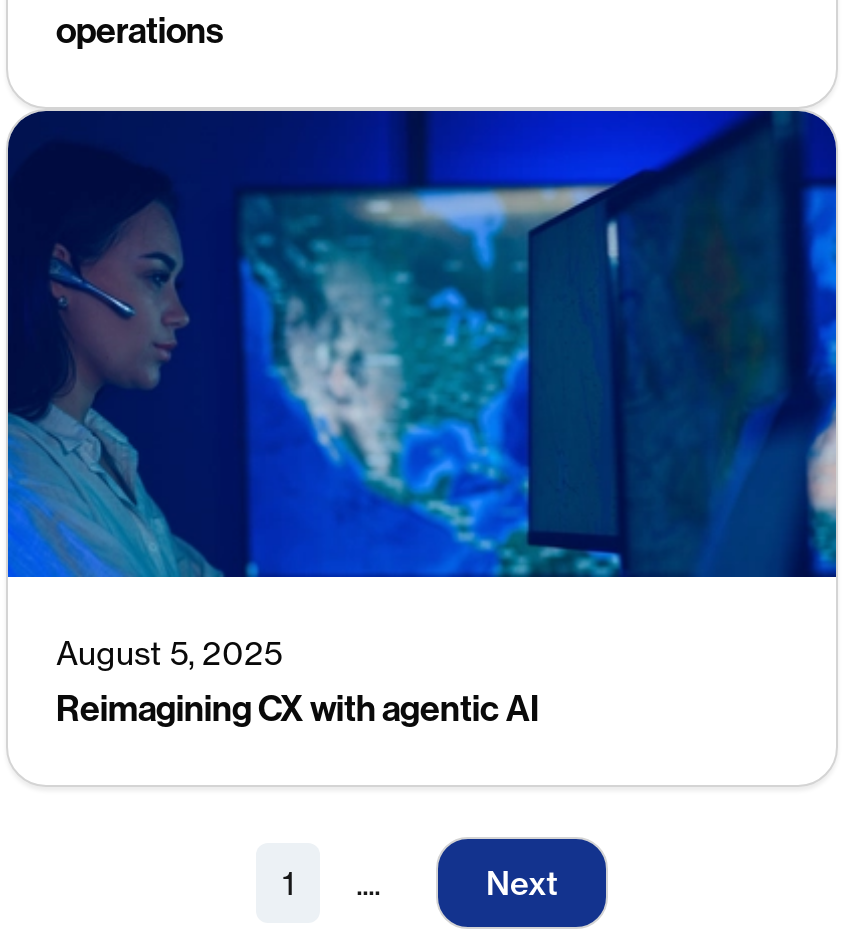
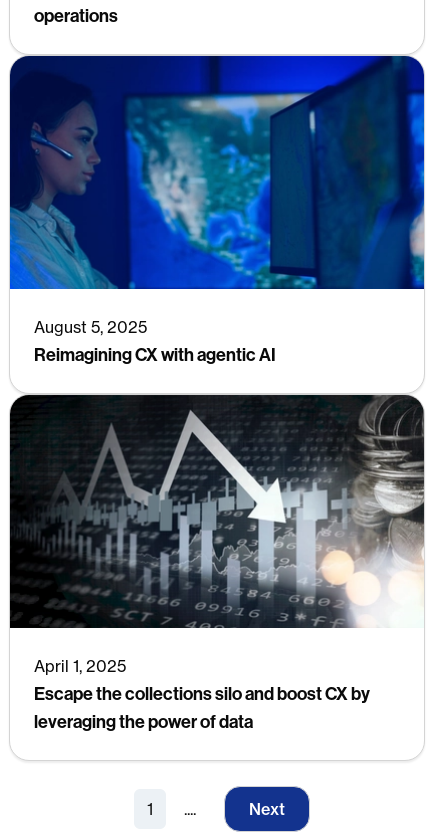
none -> [9,394,425,733] [image] | April 1, 2025 | Escape the collections silo and boost CX by | leveraging the power of data

